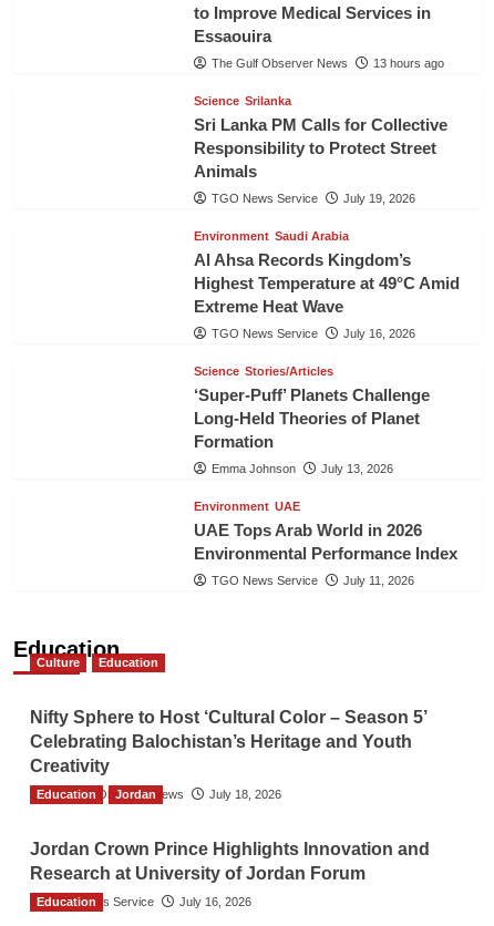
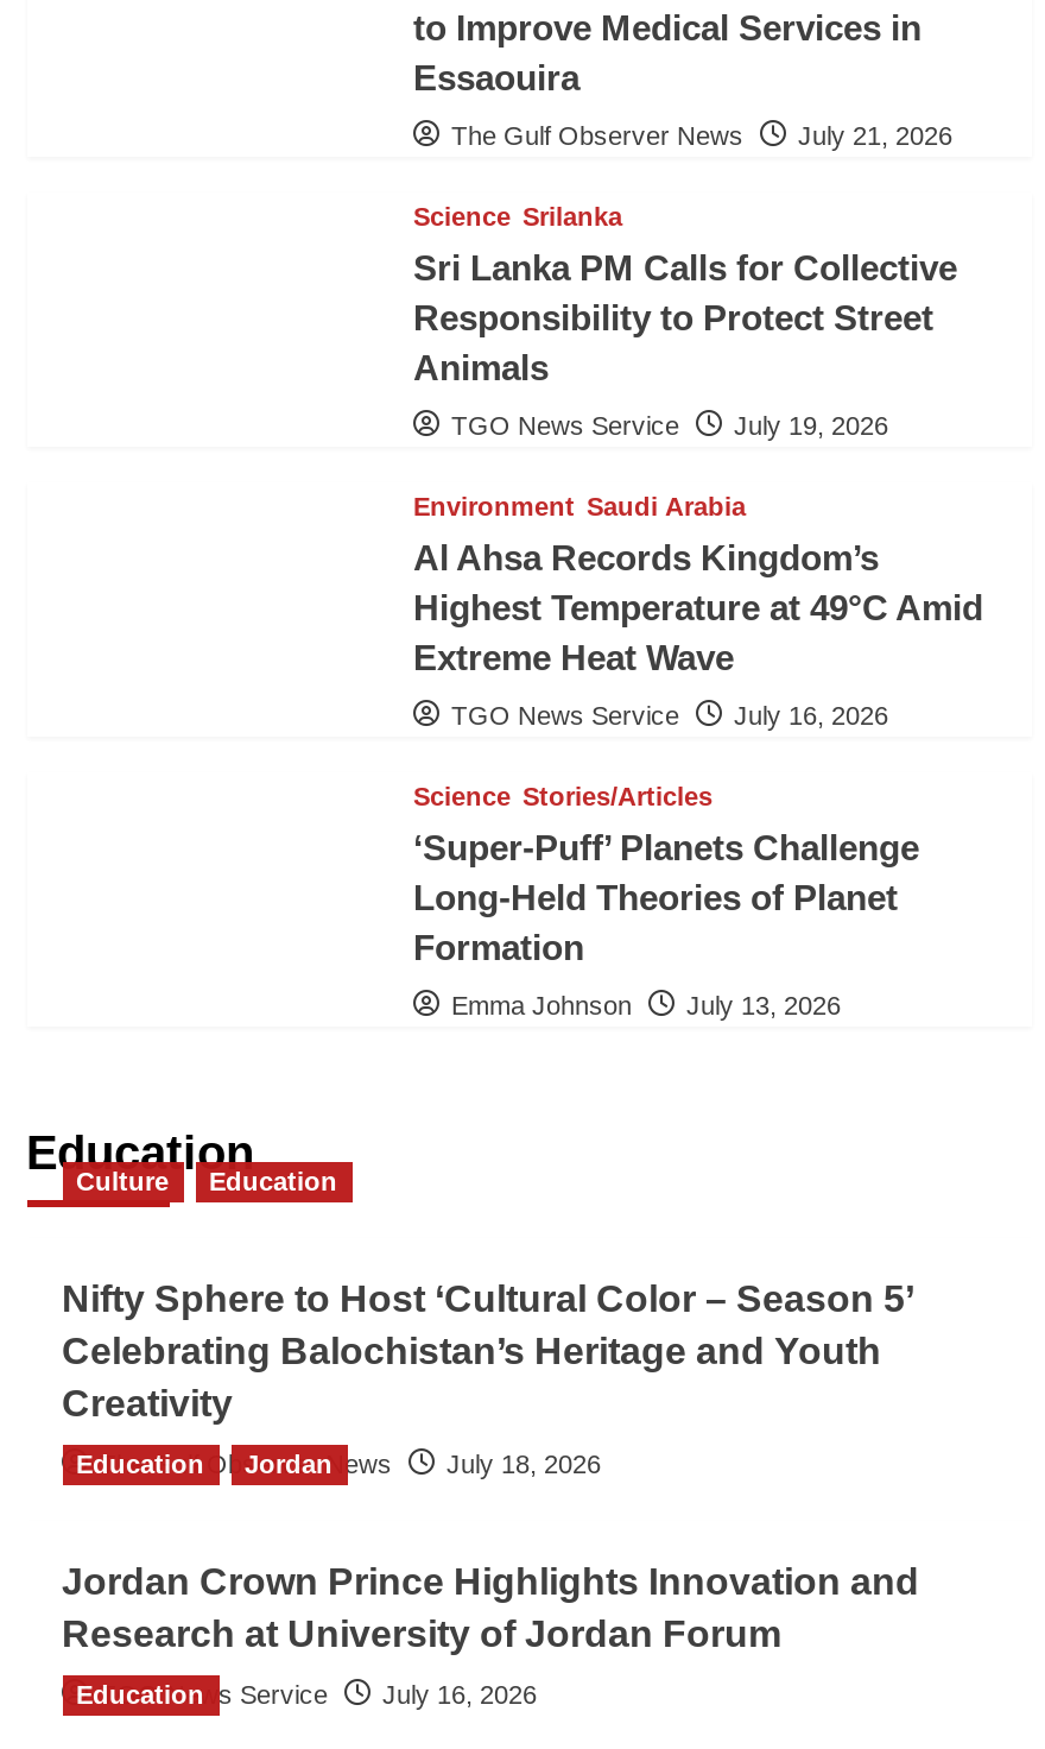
[211,56,444,70] The Gulf Observer News 13 hours ago -> [451,121,952,149] The Gulf Observer News July 21, 2026
[193,499,457,587] Environment UAE | UAE Tops Arab World in 2026 | Environmental Performance Index | TGO News Service | July 11, 2026 -> none

